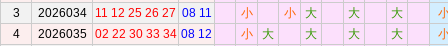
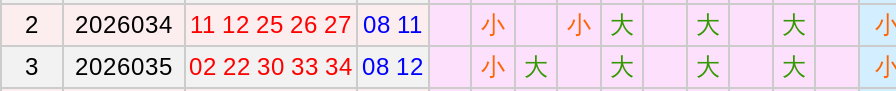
[12,6,211,20] 3 2026034 11 12 25 26 27 08 11 -> [25,11,423,39] 2 2026034 11 12 25 26 27 08 11
[12,27,212,41] 4 2026035 02 22 30 33 34 08 12 -> [25,53,424,81] 3 2026035 02 22 30 33 34 08 12

